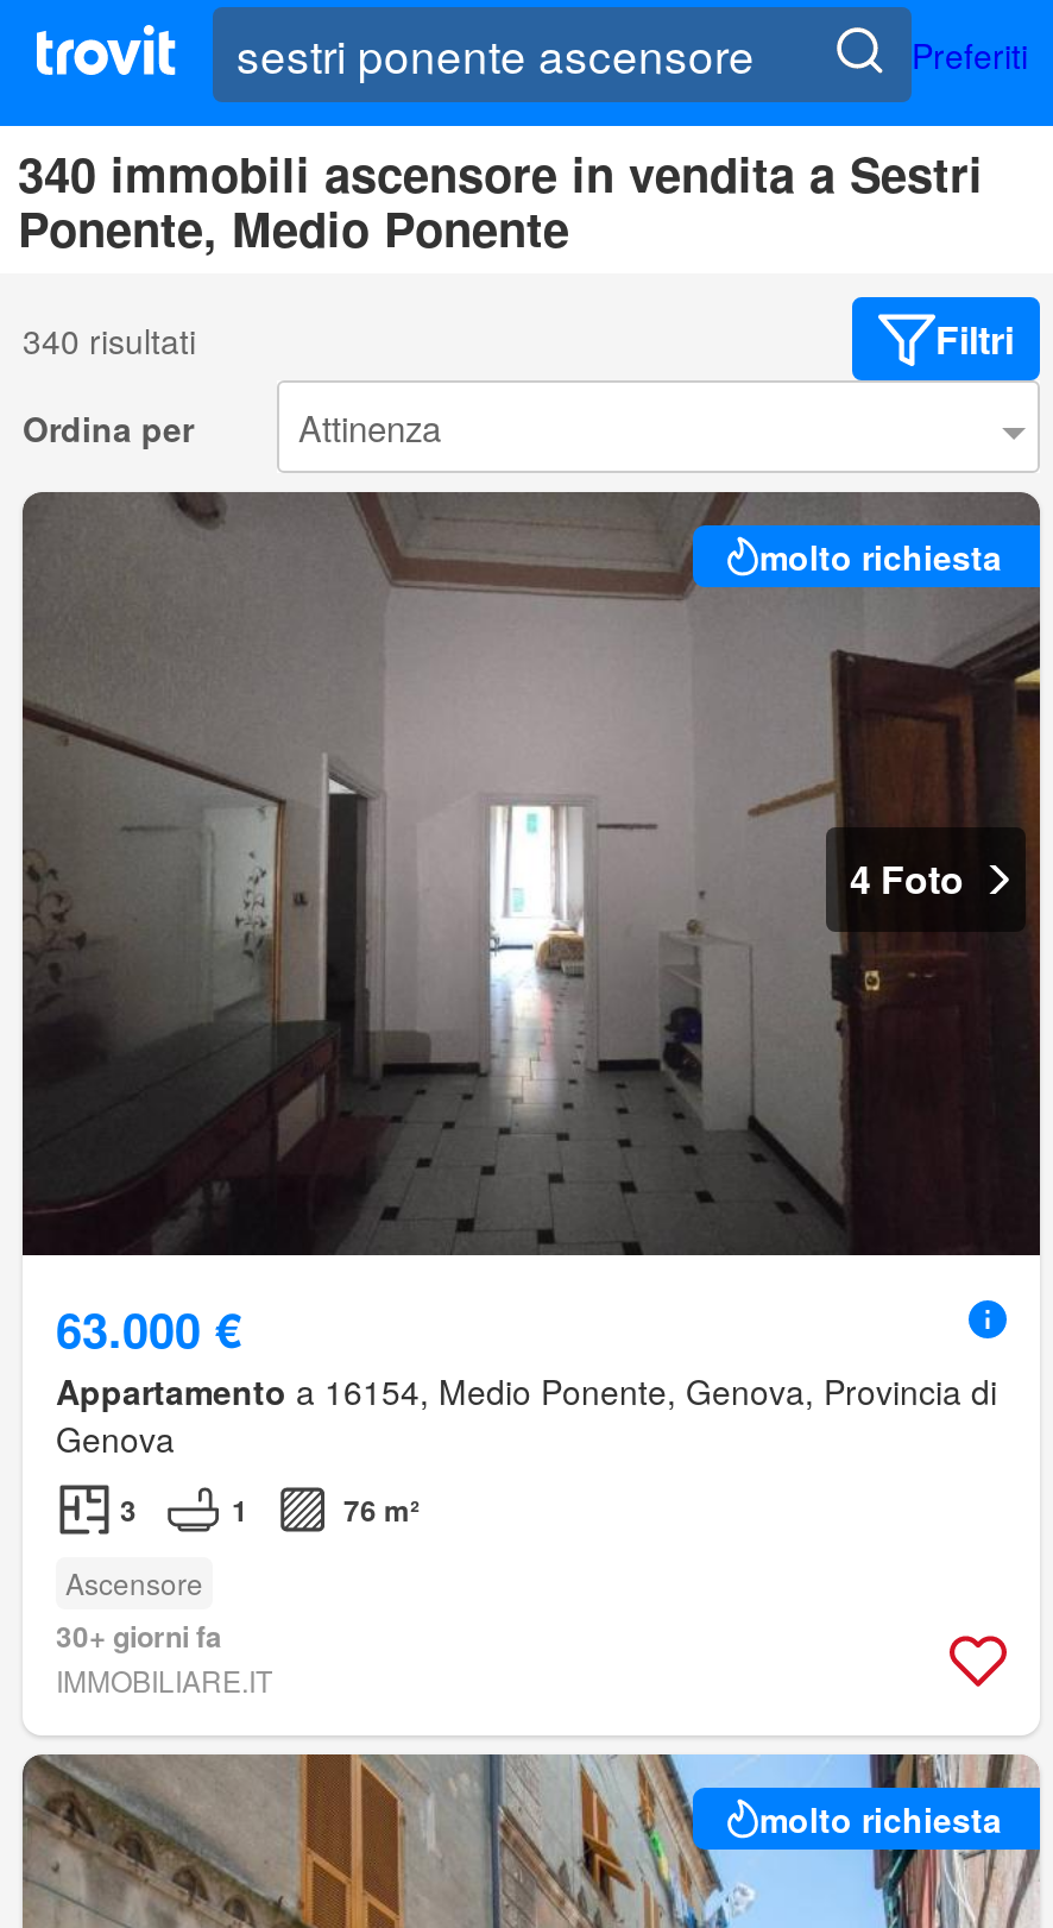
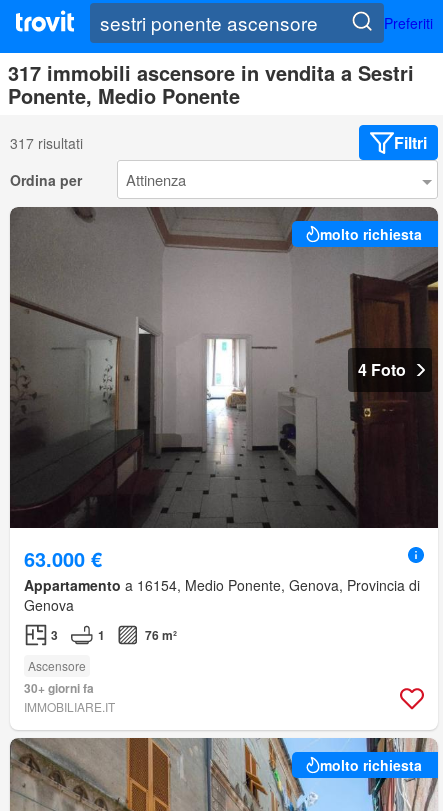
[18,139,983,208] 340 immobili ascensore in vendita a Sestri -> [8,58,414,87] 317 immobili ascensore in vendita a Sestri
[23,316,196,363] 340 risultati -> [10,133,83,153] 317 risultati

